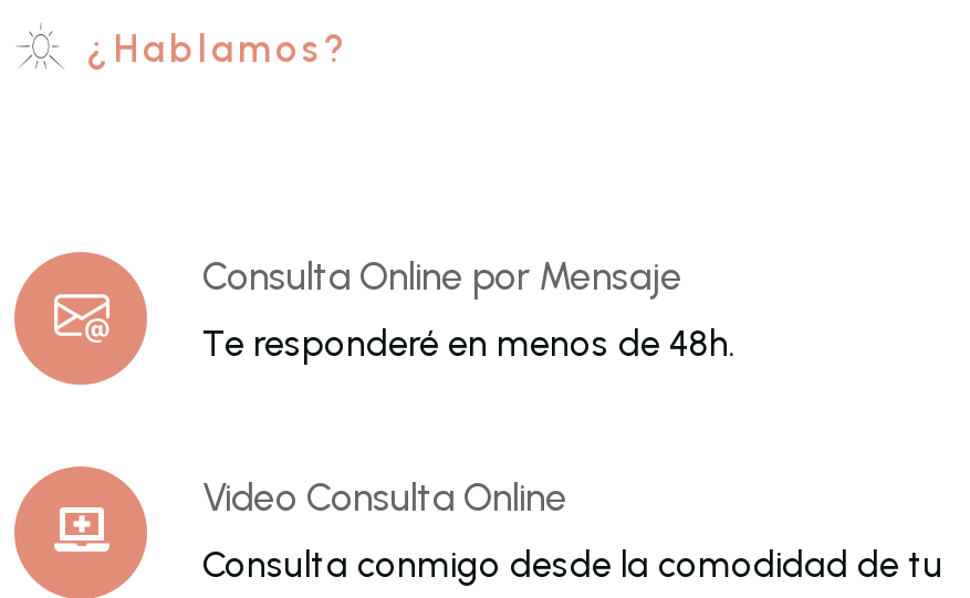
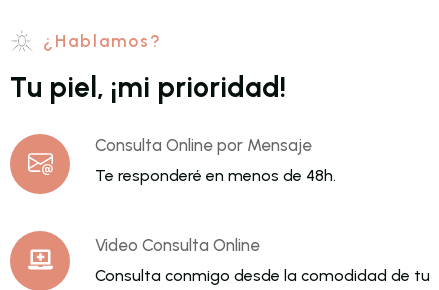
none -> [10,69,286,103] Tu piel, ¡ m i prioridad!

